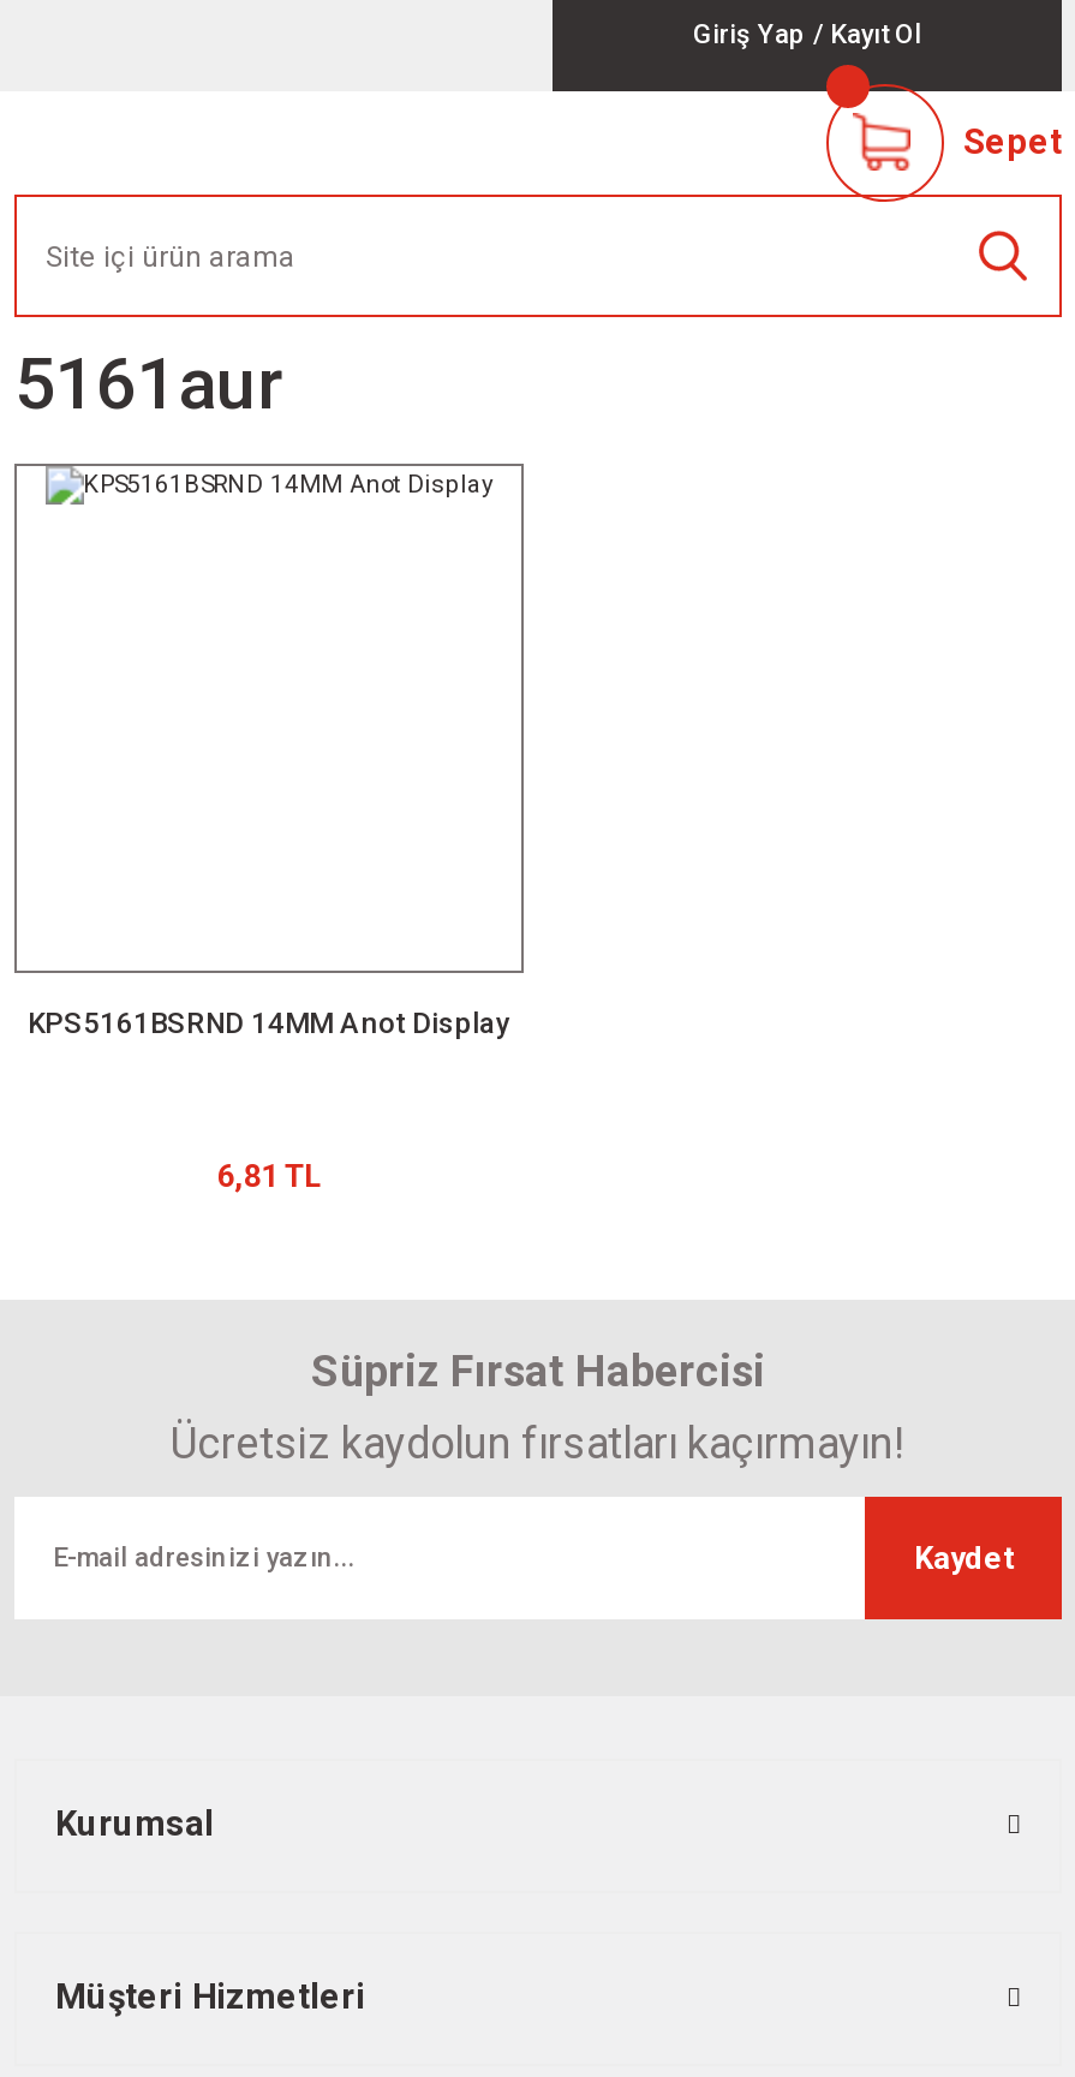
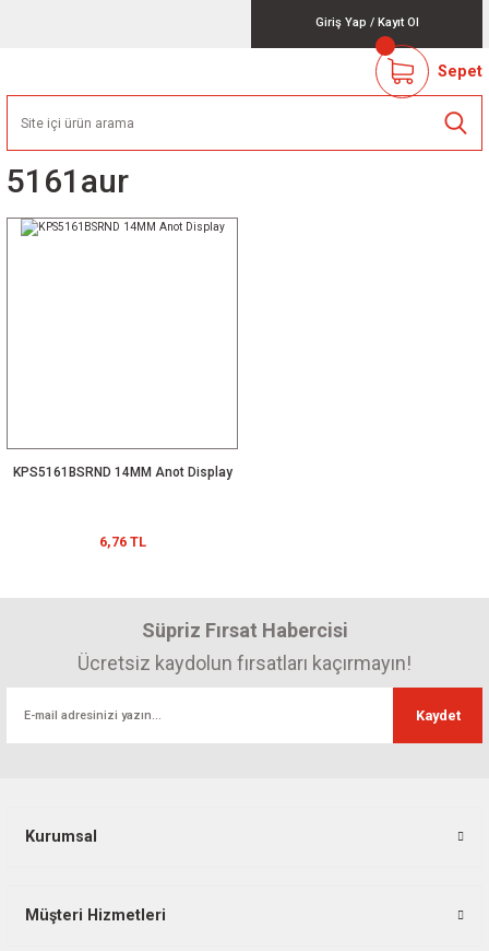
[217,1158,321,1194] 6,81 TL -> [99,533,146,550] 6,76 TL

